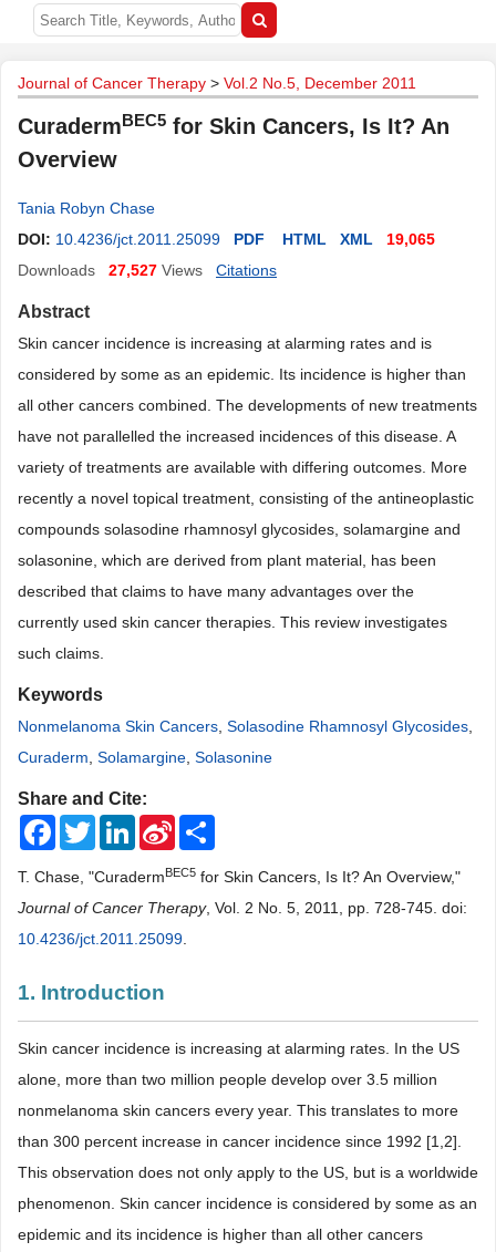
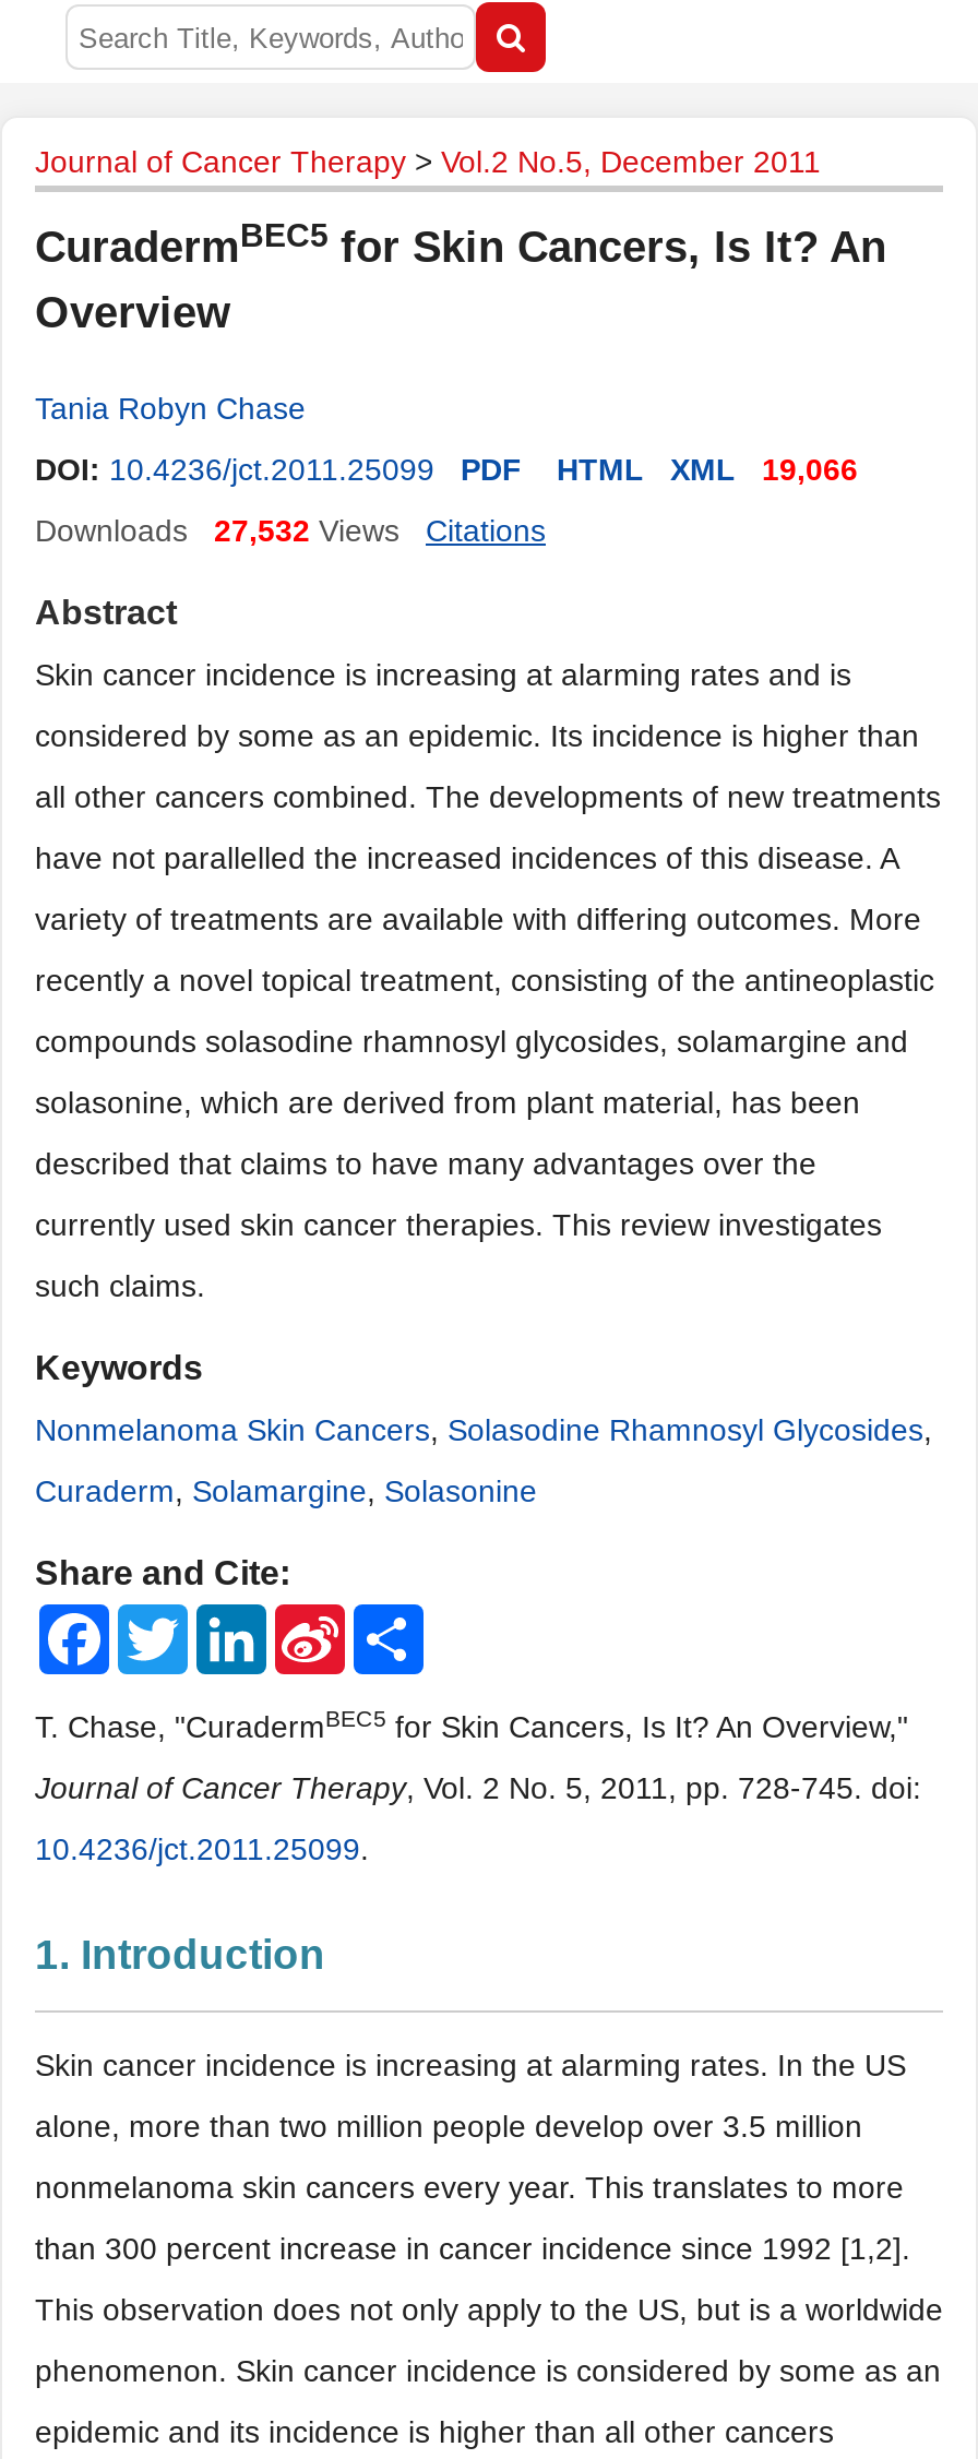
[18,230,435,248] DOI: 10.4236/jct.2011.25099 PDF HTML XML 19,065 -> [35,452,858,487] DOI: 10.4236/jct.2011.25099 PDF HTML XML 19,066
[18,261,203,279] Downloads 27,527 Views -> [35,513,399,548] Downloads 27,532 Views

